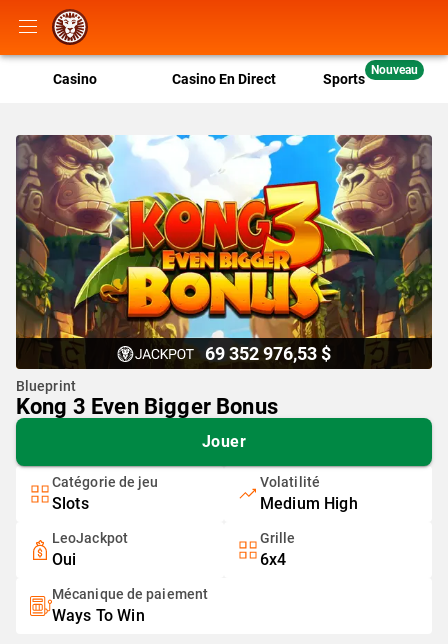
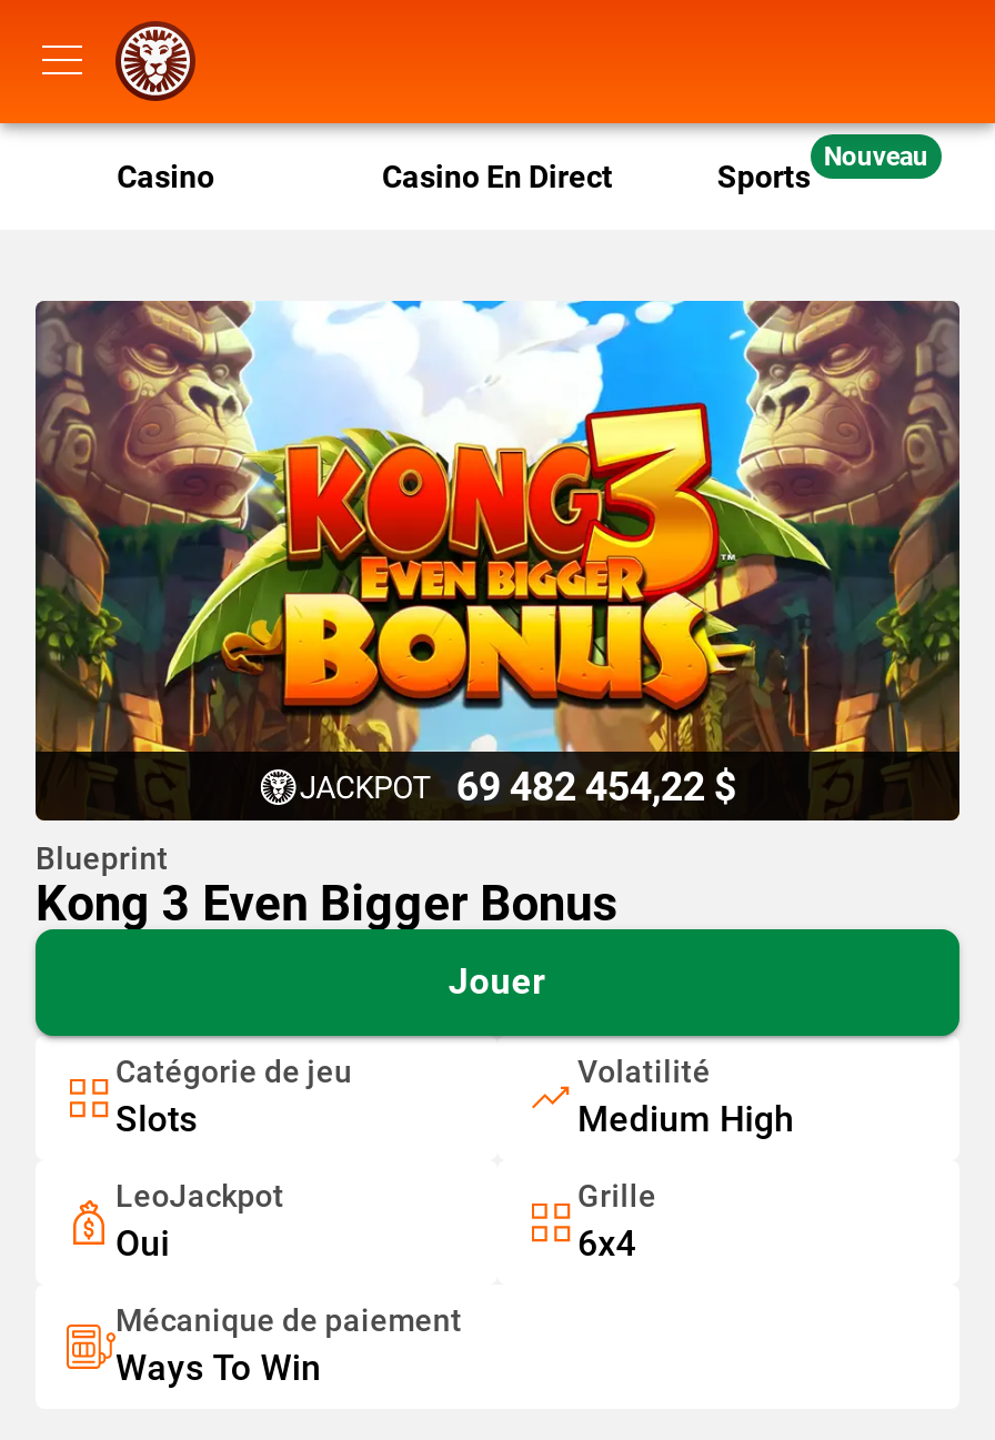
[205,343,331,364] 69 352 976,53 $ -> [456,763,736,809] 69 482 454,22 $

